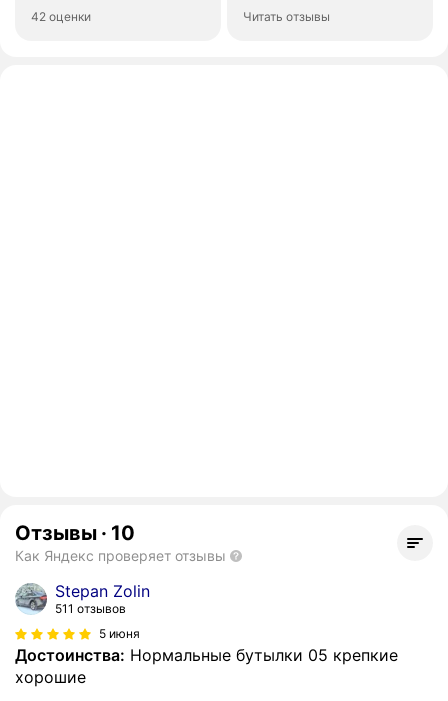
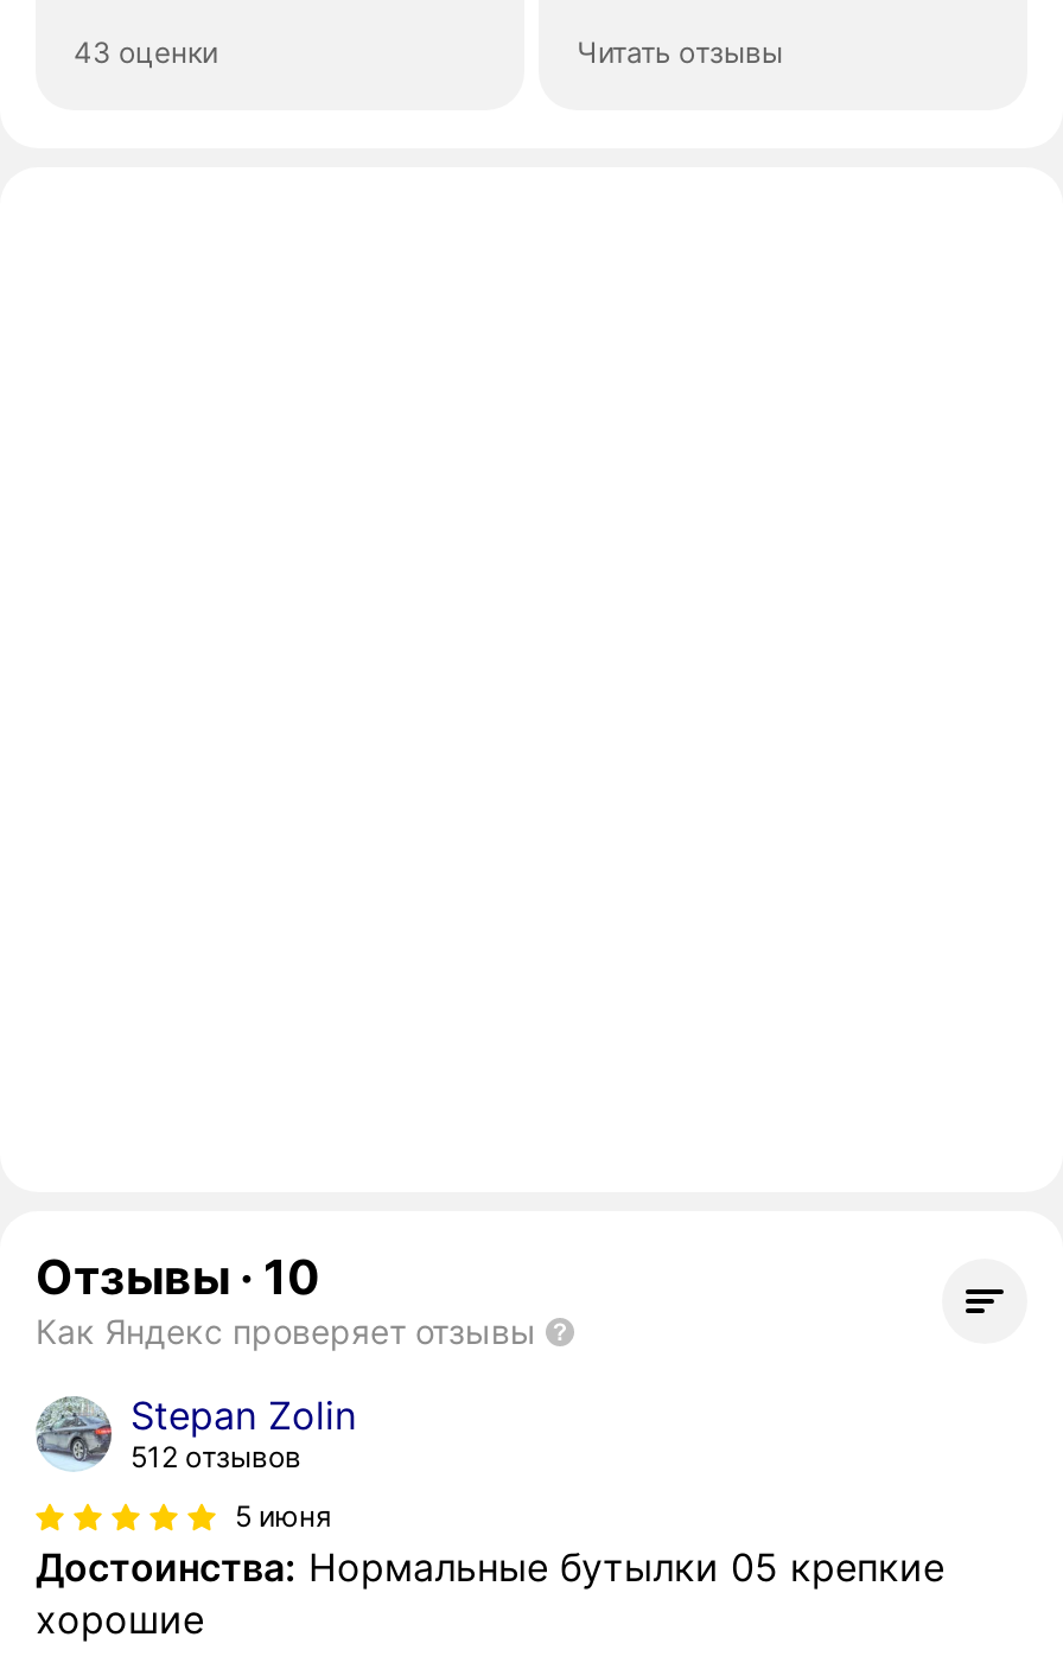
[31,9,91,24] 42 оценки -> [74,35,218,70] 43 оценки
[55,601,126,616] 511 отзывов -> [131,1439,301,1475] 512 отзывов

